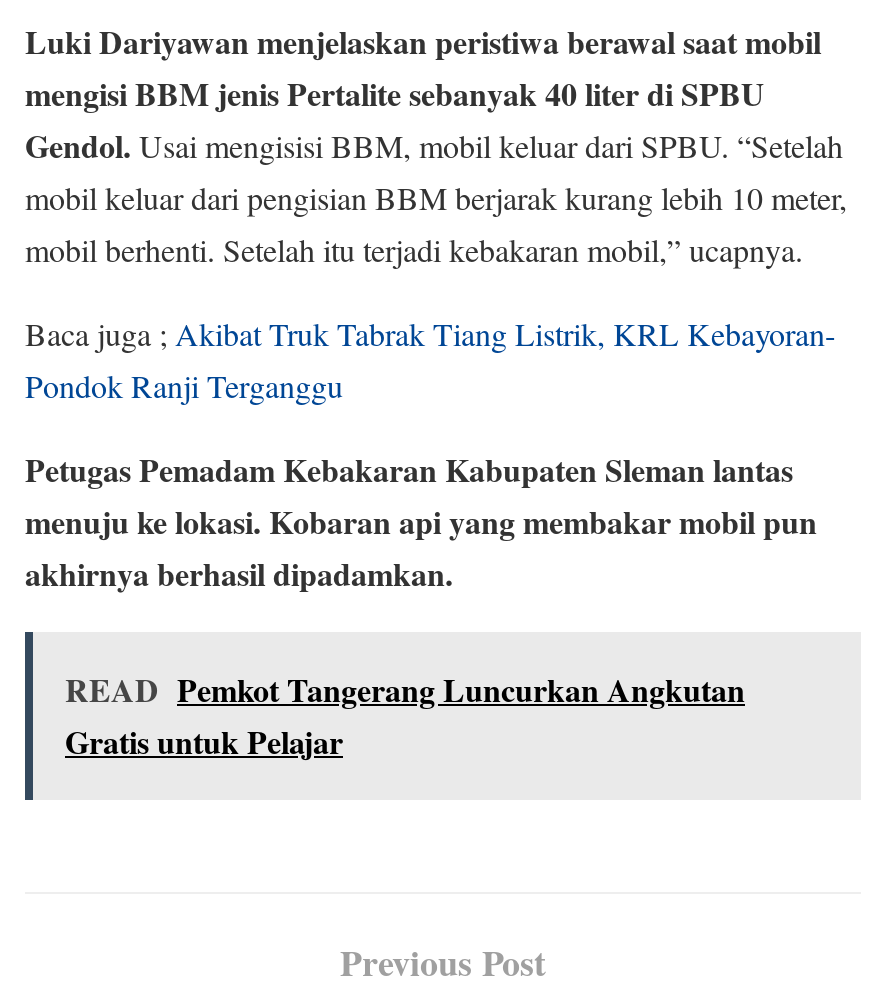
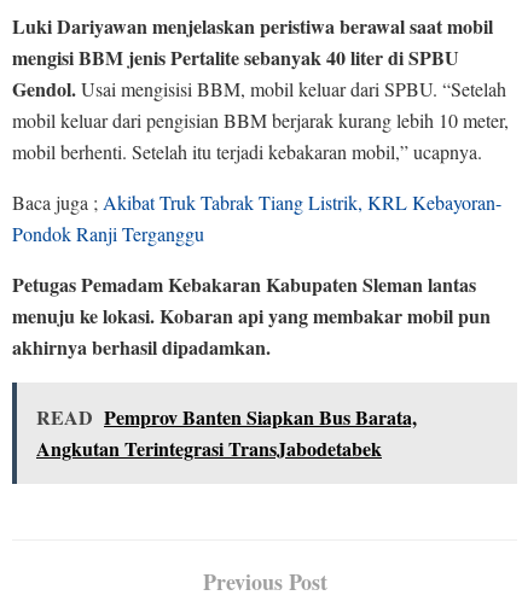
[65,666,745,764] READ Pemkot Tangerang Luncurkan Angkutan | Gratis untuk Pelajar -> [36,403,417,462] READ Pemprov Banten Siapkan Bus Barata, | Angkutan Terintegrasi TransJabodetabek

